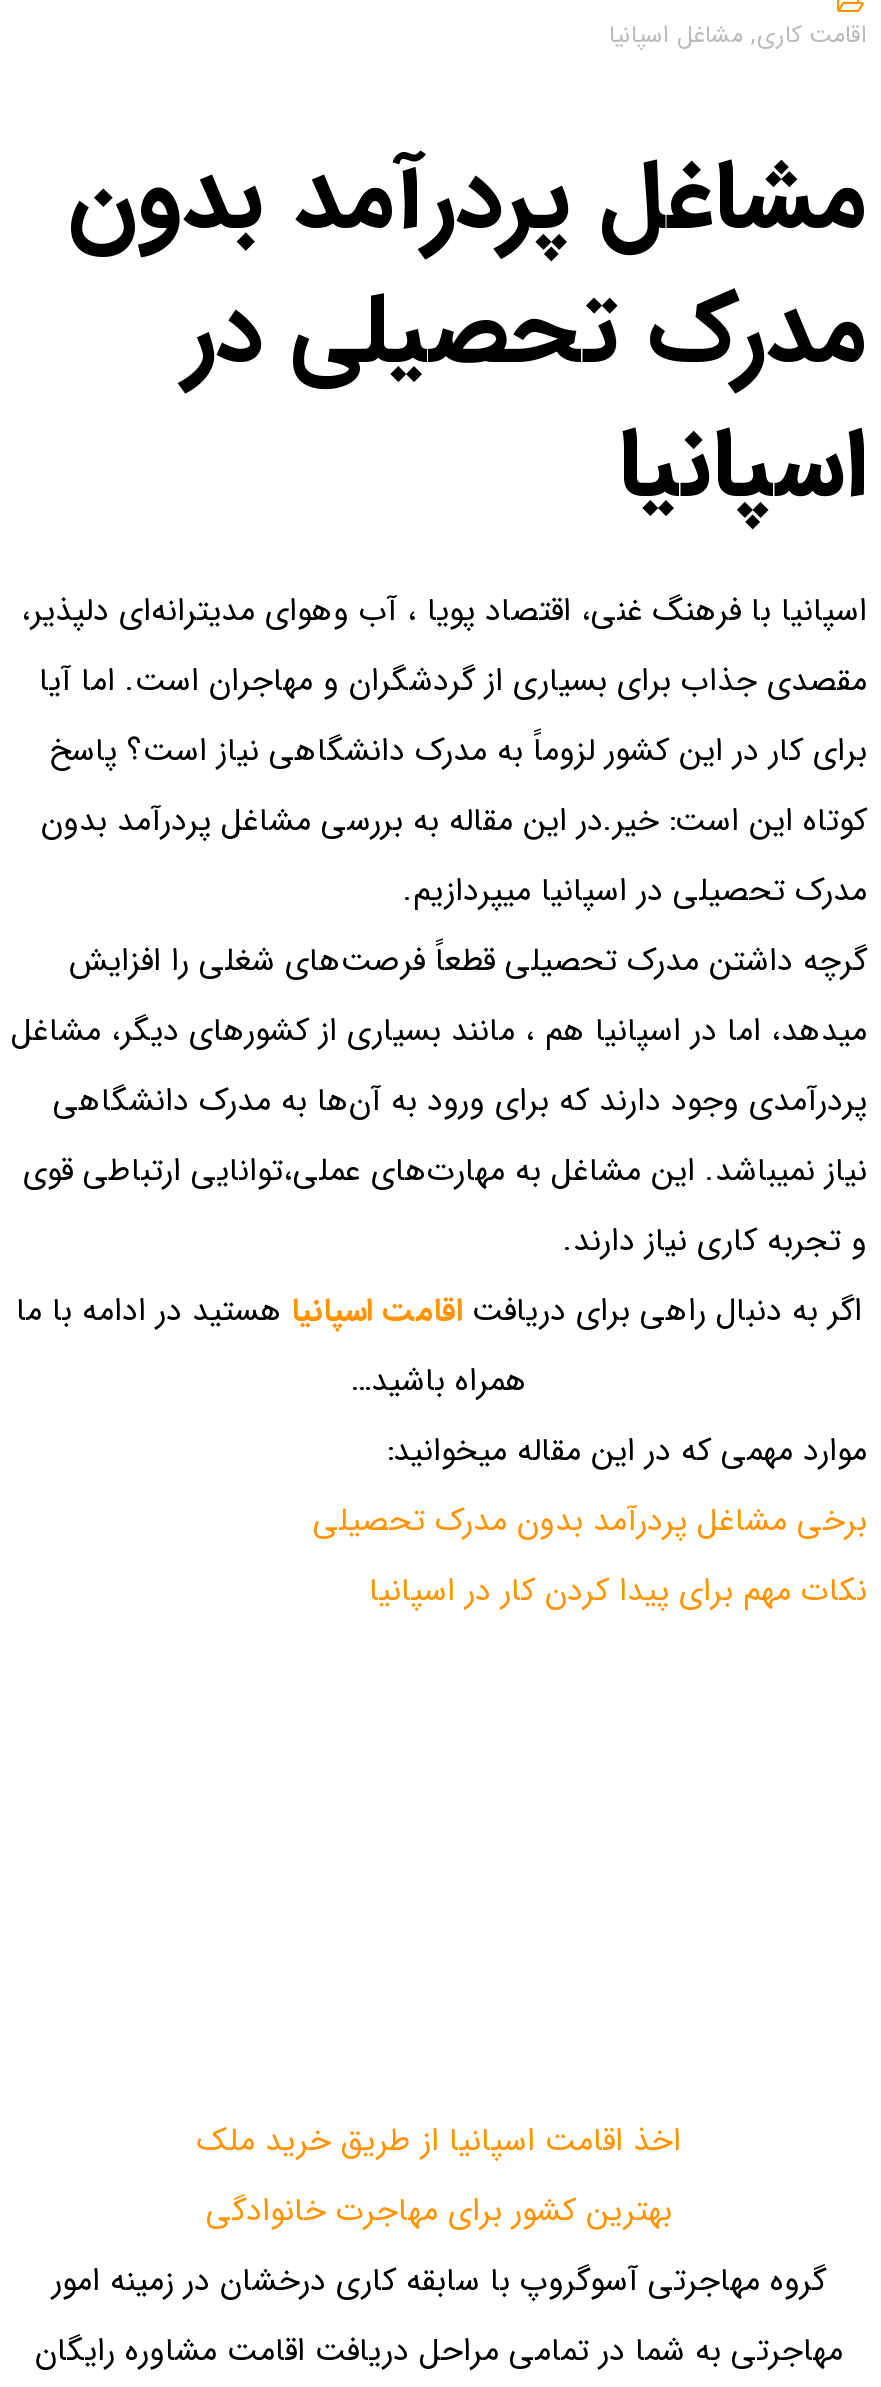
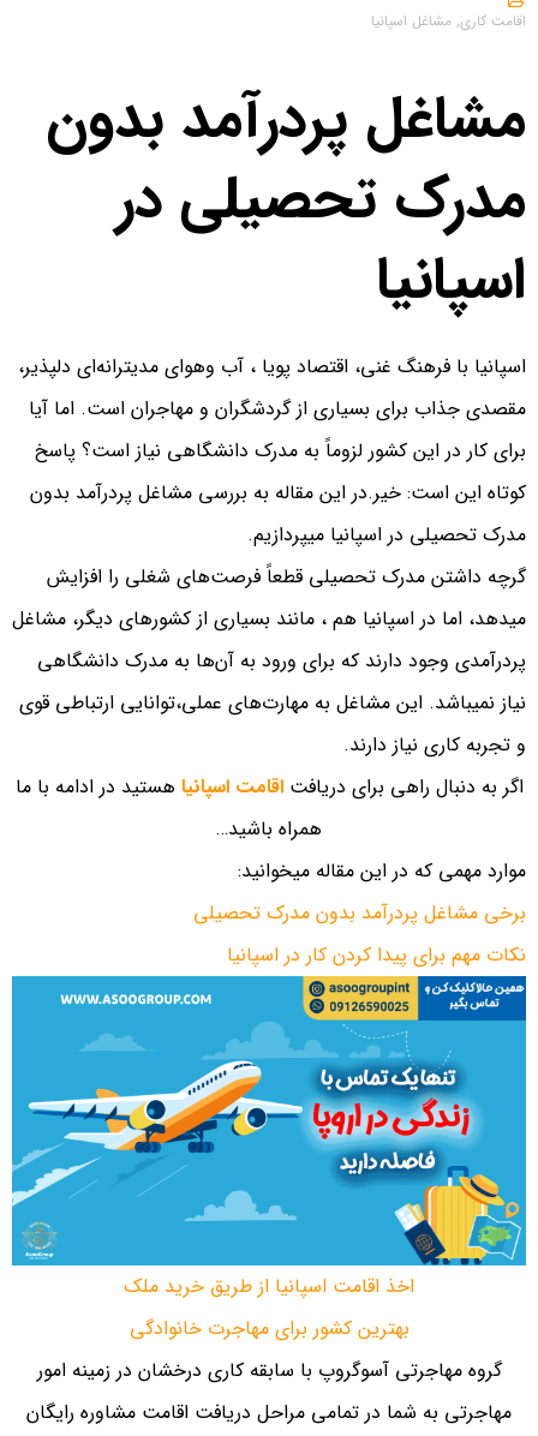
none -> [11,975,527,1267] [image]

